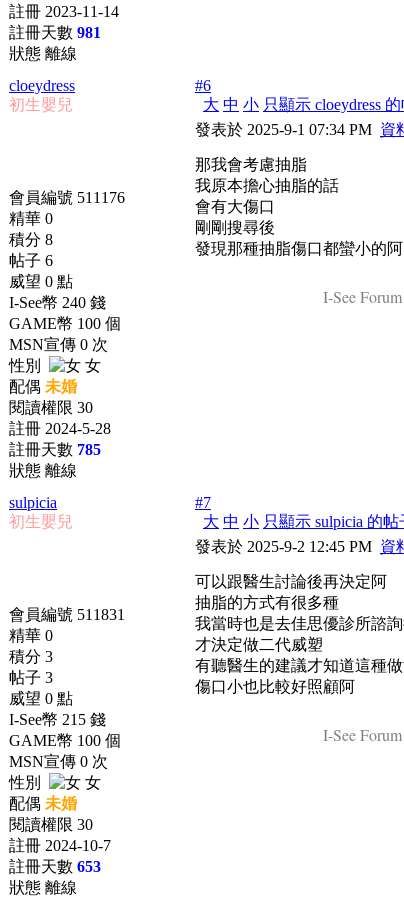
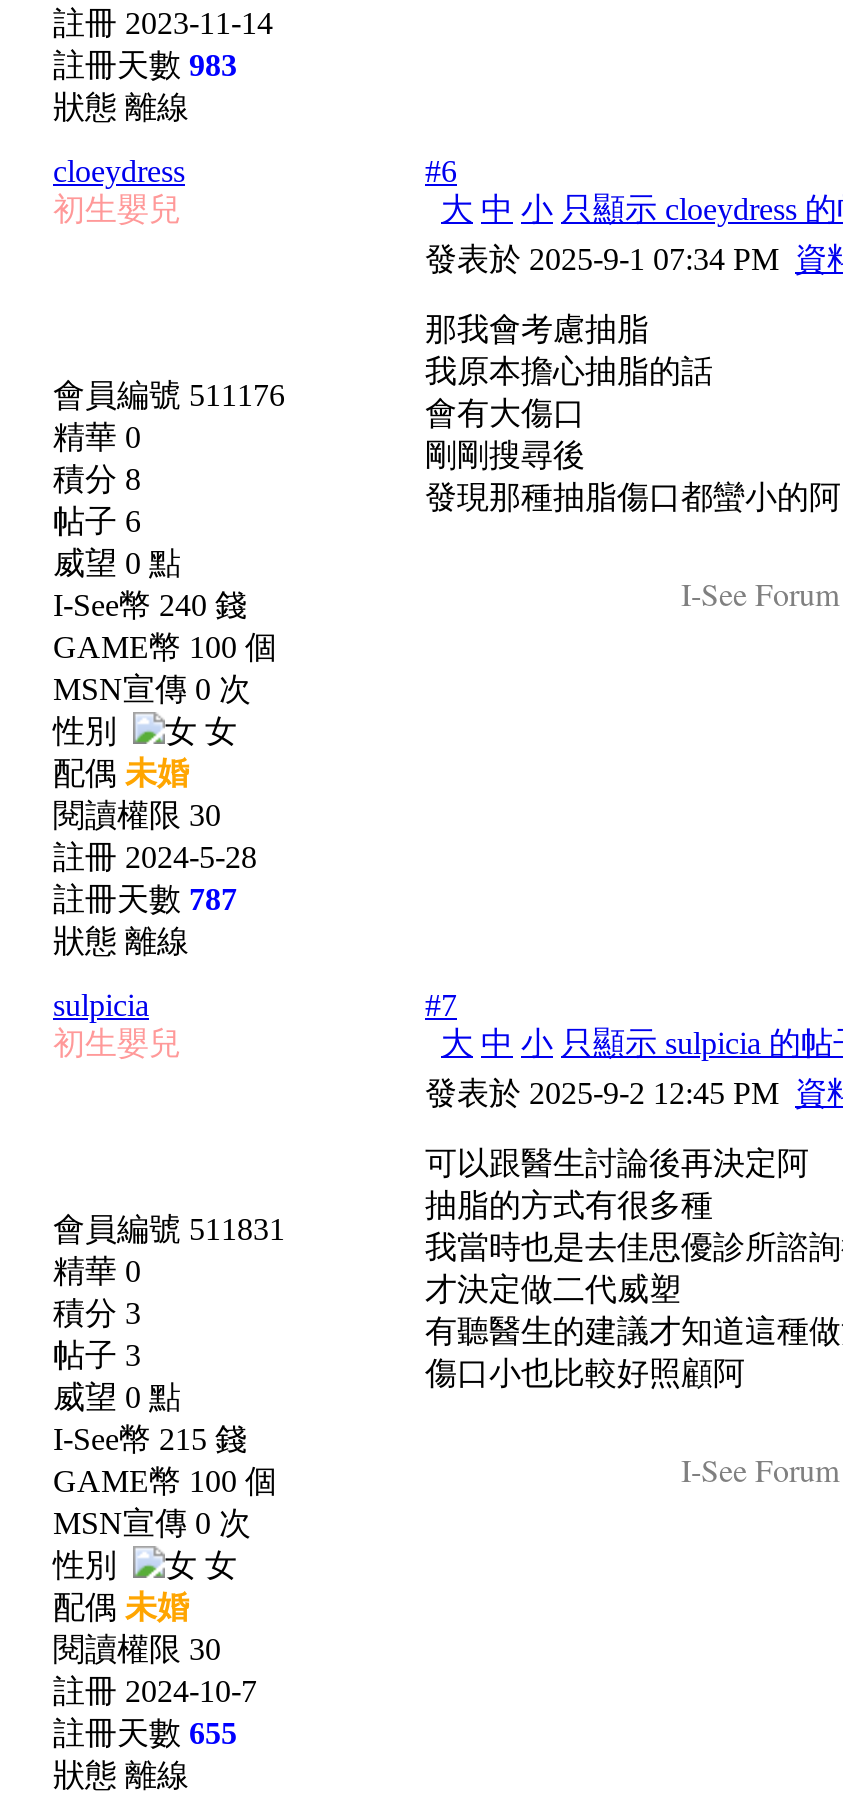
[9,24,101,41] 註冊天數981 -> [53,48,237,82] 註冊天數983
[9,441,101,458] 註冊天數785 -> [53,882,237,916] 註冊天數787
[9,858,101,875] 註冊天數653 -> [53,1716,237,1750] 註冊天數655

